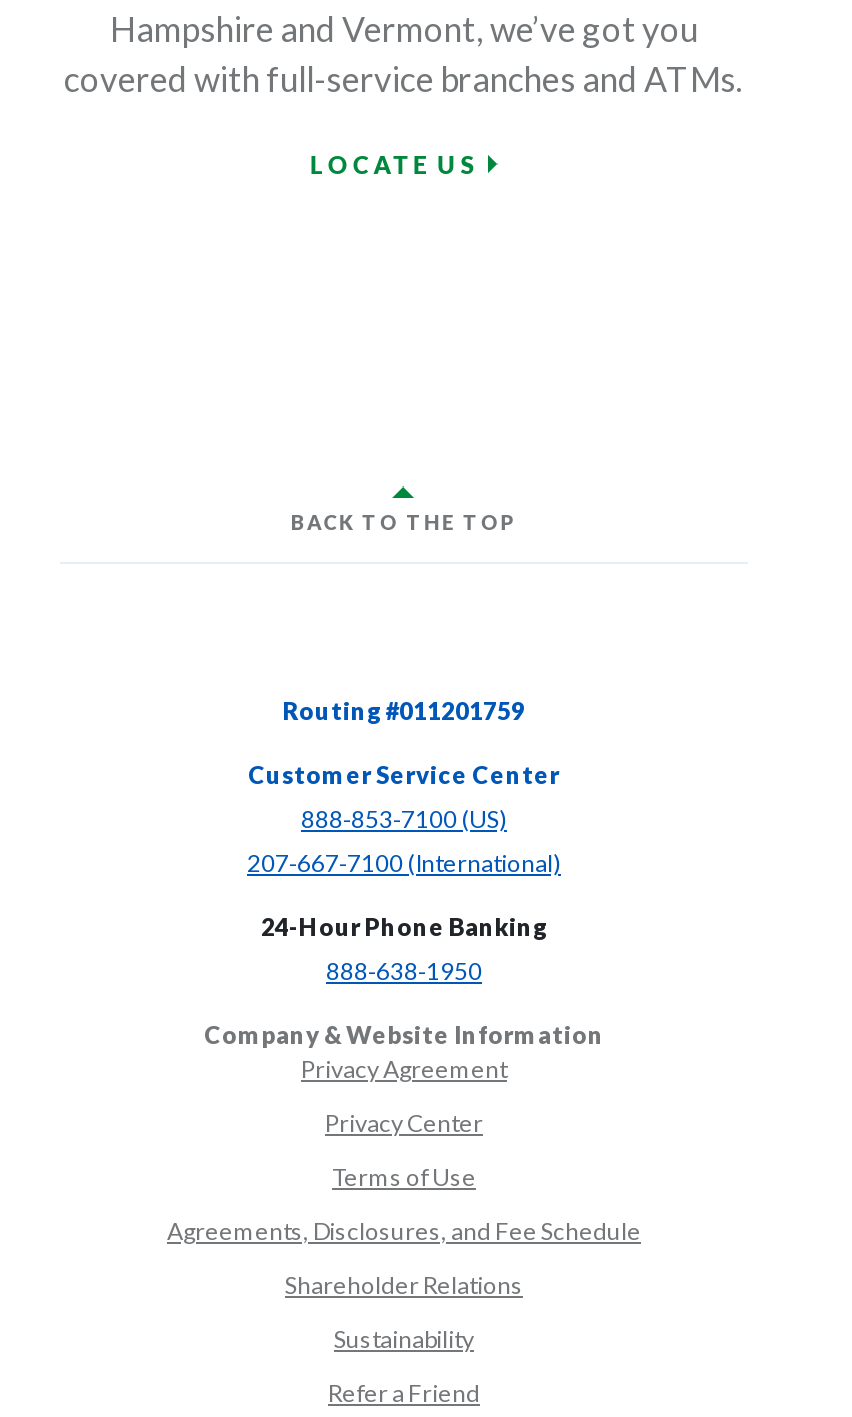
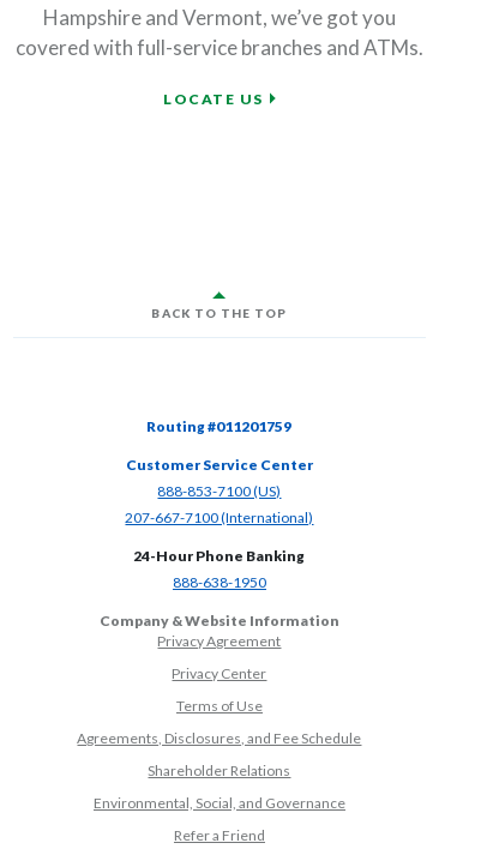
[334,1323,474,1353] Sustainability -> [94,793,345,811] Environmental, Social, and Governance

